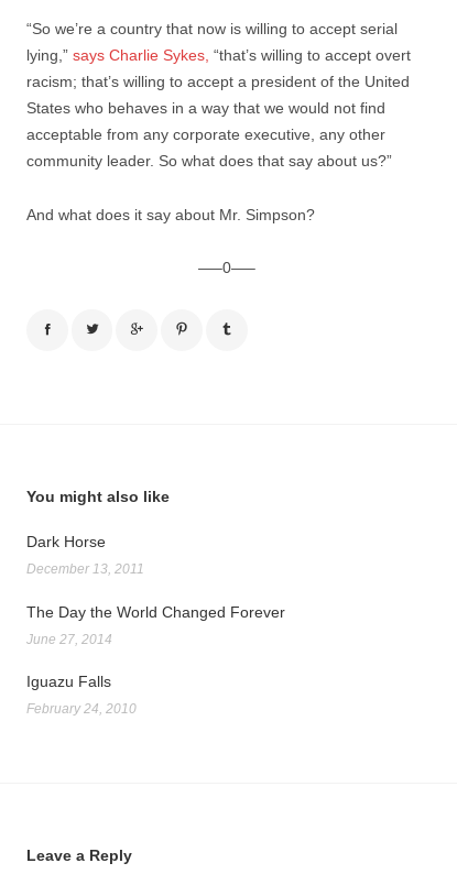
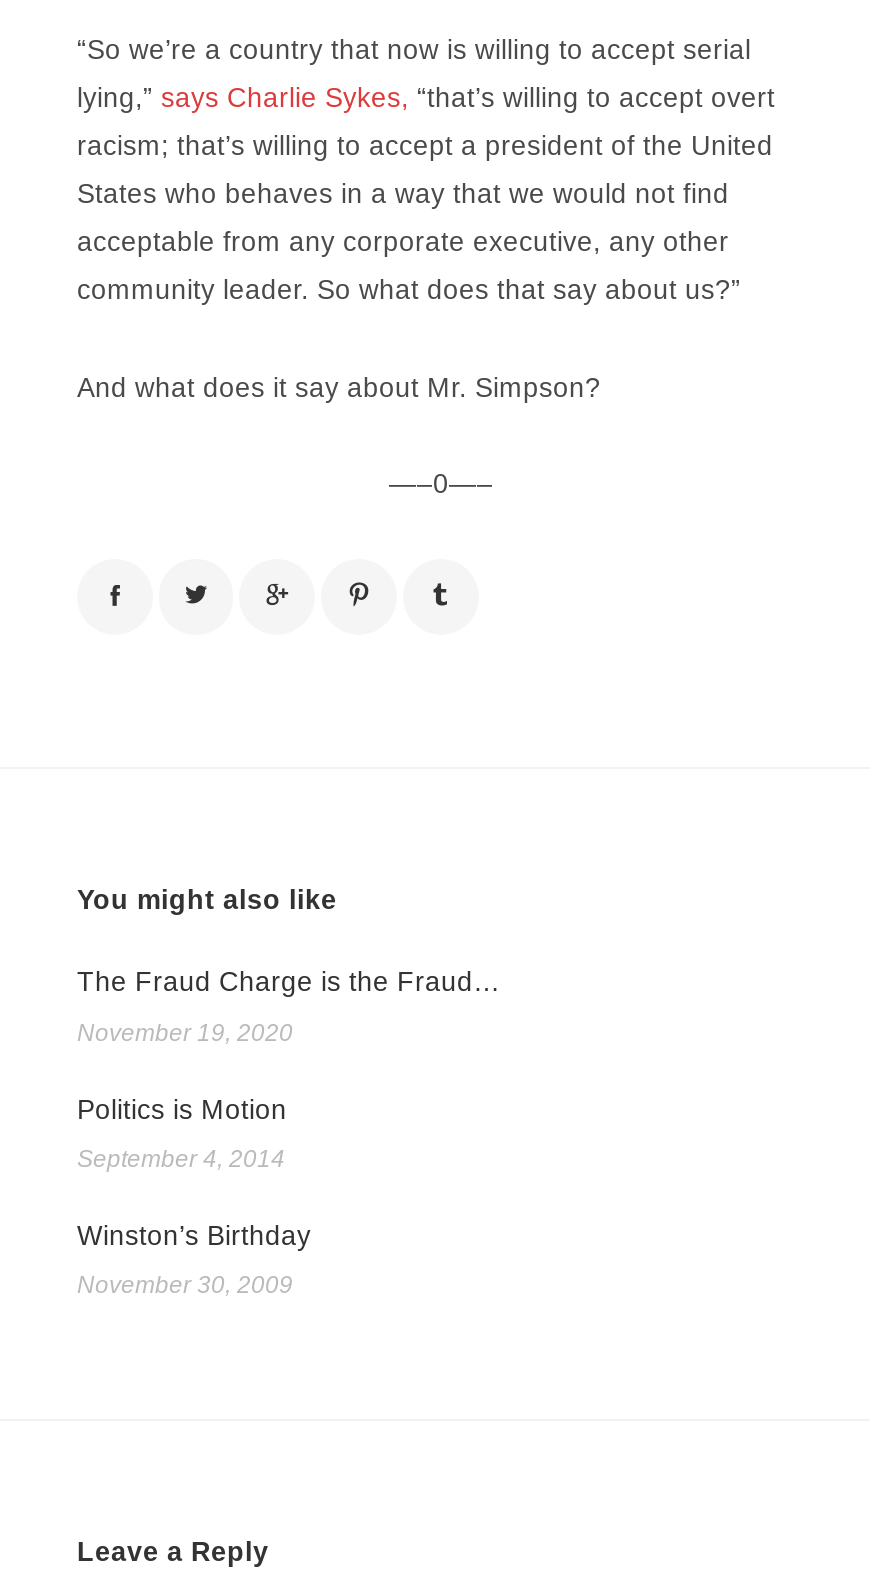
[26,534,106,550] Dark Horse -> [77,967,501,997] The Fraud Charge is the Fraud…
[26,562,144,577] December 13, 2011 -> [77,1018,293,1046] November 19, 2020
[26,604,285,620] The Day the World Changed Forever -> [77,1094,287,1124] Politics is Motion
[26,632,112,647] June 27, 2014 -> [77,1145,285,1173] September 4, 2014
[26,674,111,690] Iguazu Falls -> [77,1221,311,1251] Winston’s Birthday
[26,701,137,717] February 24, 2010 -> [77,1271,293,1299] November 30, 2009

